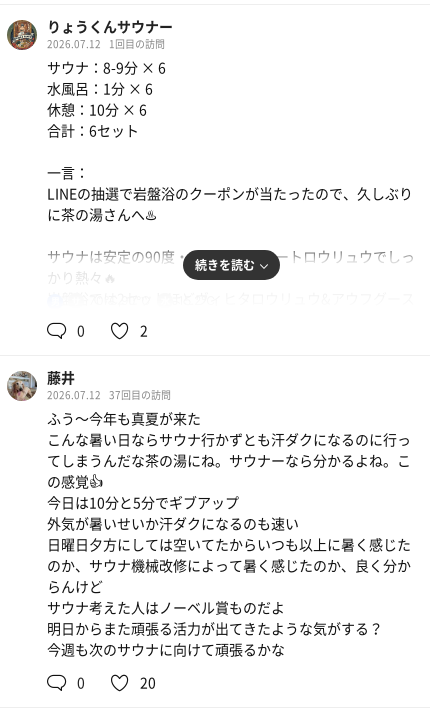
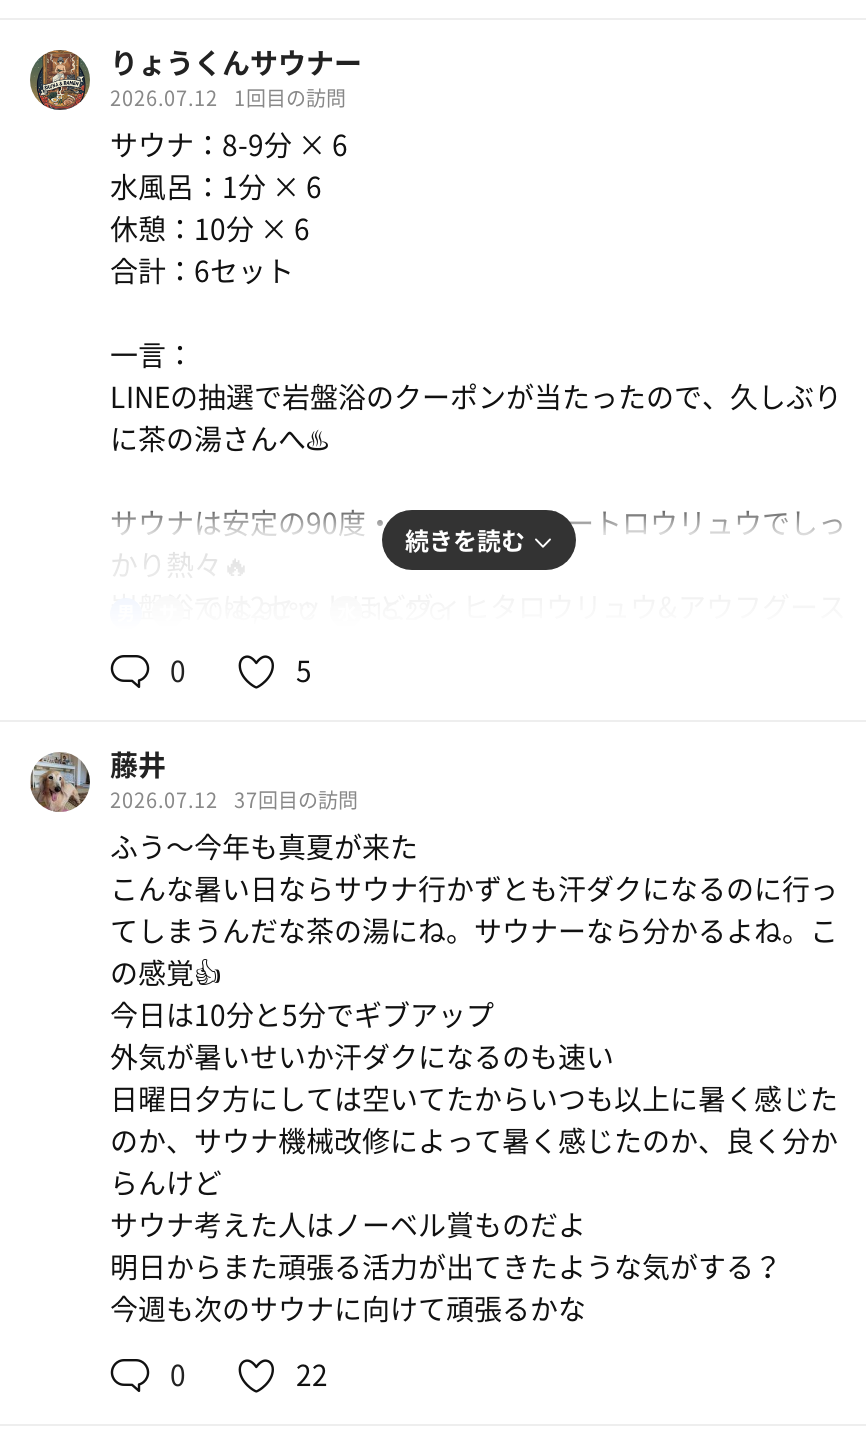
[140,320,148,340] 2 -> [296,650,312,690] 5
[140,672,156,692] 20 -> [296,1354,328,1394] 22

